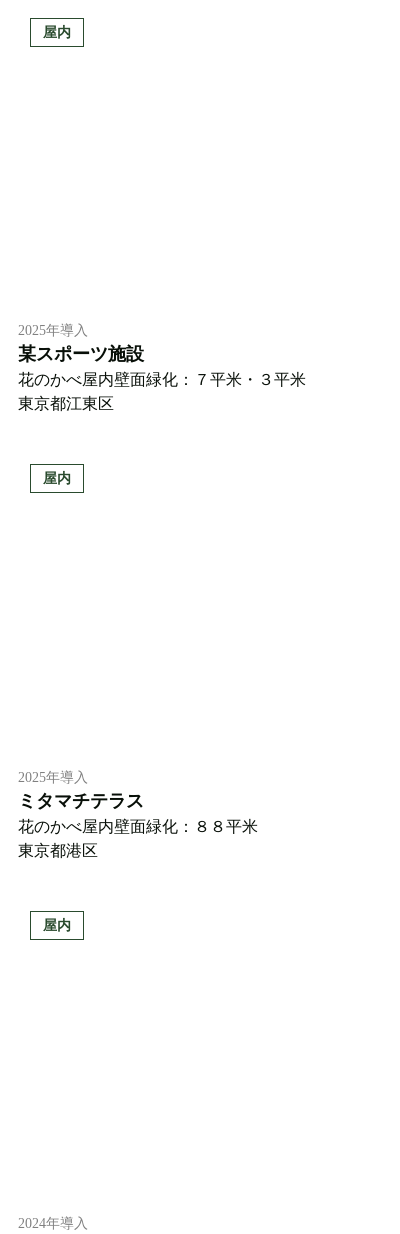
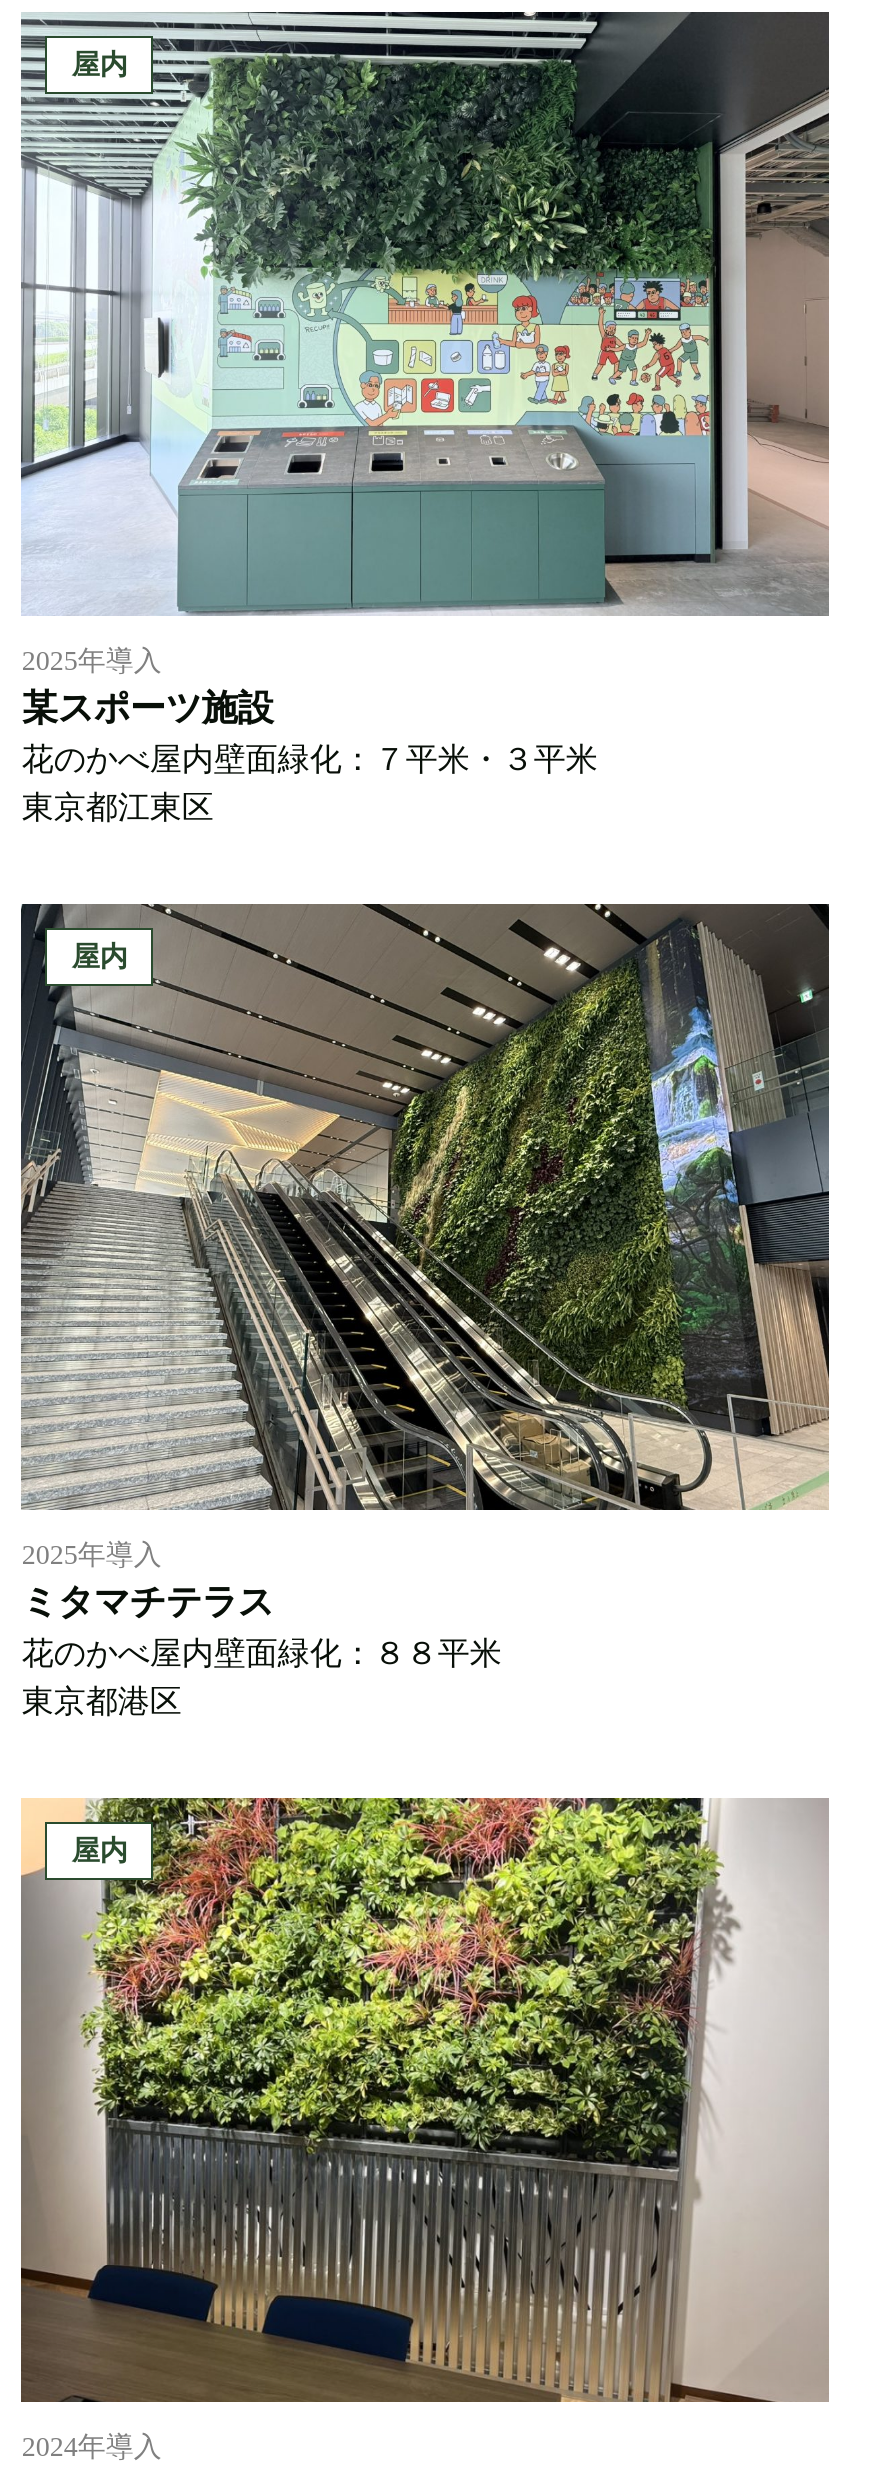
none -> [19,10,831,618] [image]
none -> [19,902,831,1512] [image]
none -> [19,1796,831,2404] [image]

